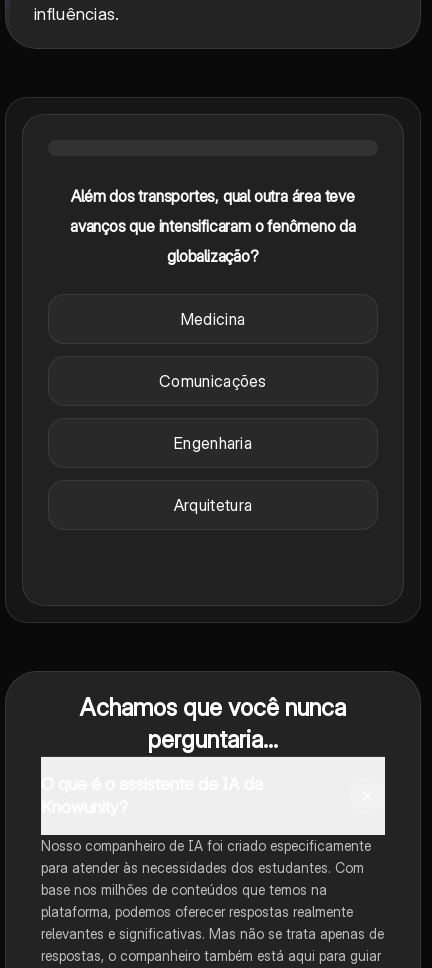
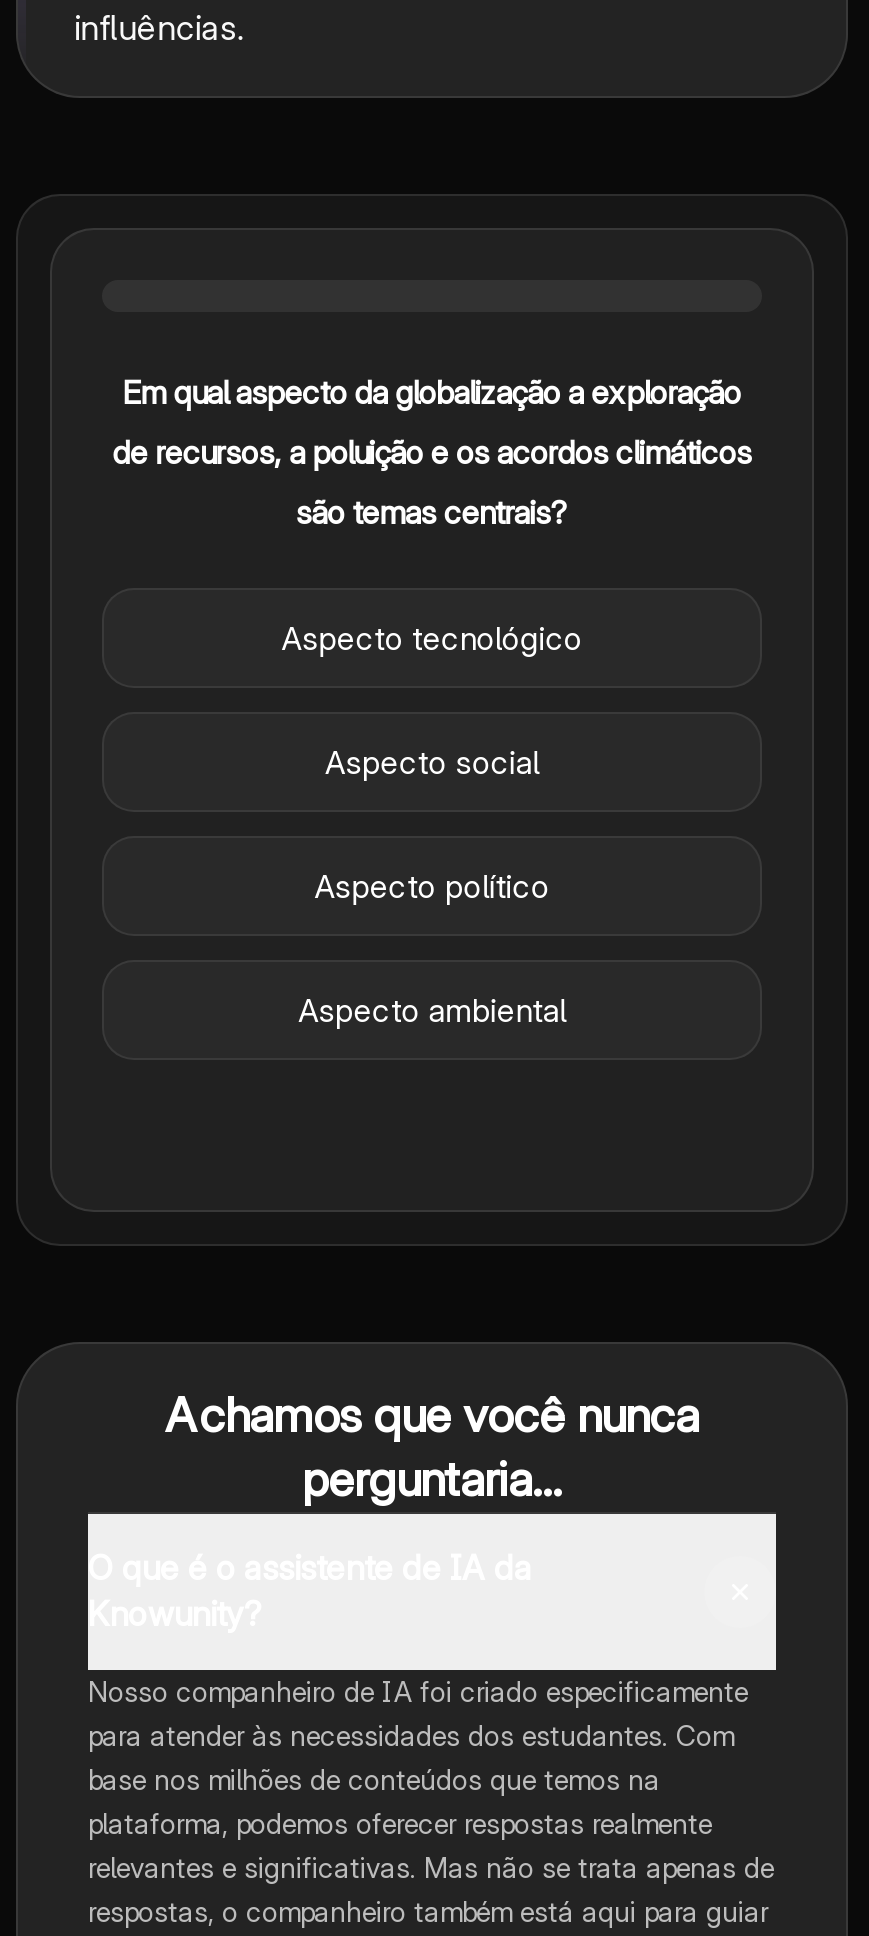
[71,186,355,206] Além dos transportes, qual outra área teve -> [123,372,741,412] Em qual aspecto da globalização a exploração
[70,216,356,236] avanços que intensificaram o fenômeno da -> [112,432,752,472] de recursos, a poluição e os acordos climáticos
[167,246,259,266] globalização? -> [296,492,568,532] são temas centrais?
[181,309,245,329] Medicina -> [281,618,583,658] Aspecto tecnológico
[159,371,267,391] Comunicações -> [325,742,539,782] Aspecto social
[174,433,252,453] Engenharia -> [314,866,550,906] Aspecto político
[174,495,252,515] Arquitetura -> [298,990,566,1030] Aspecto ambiental

